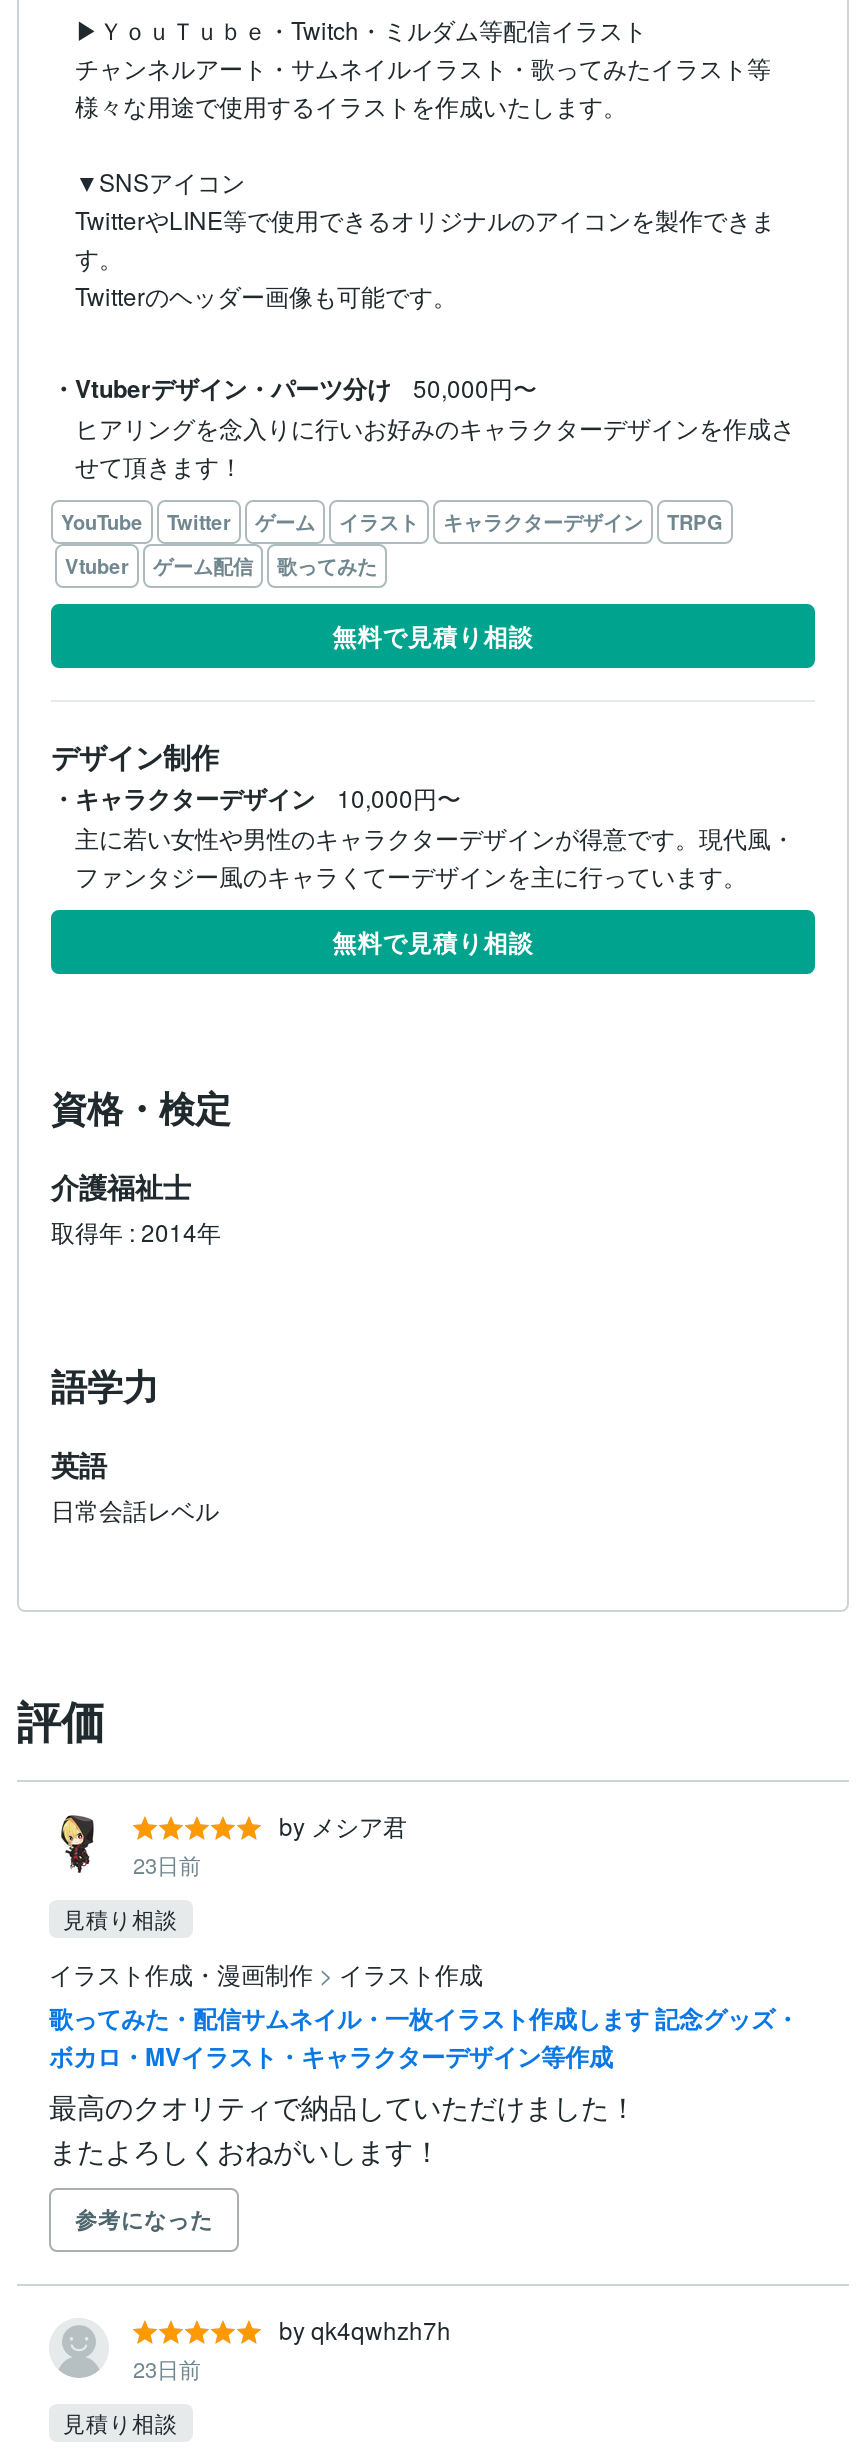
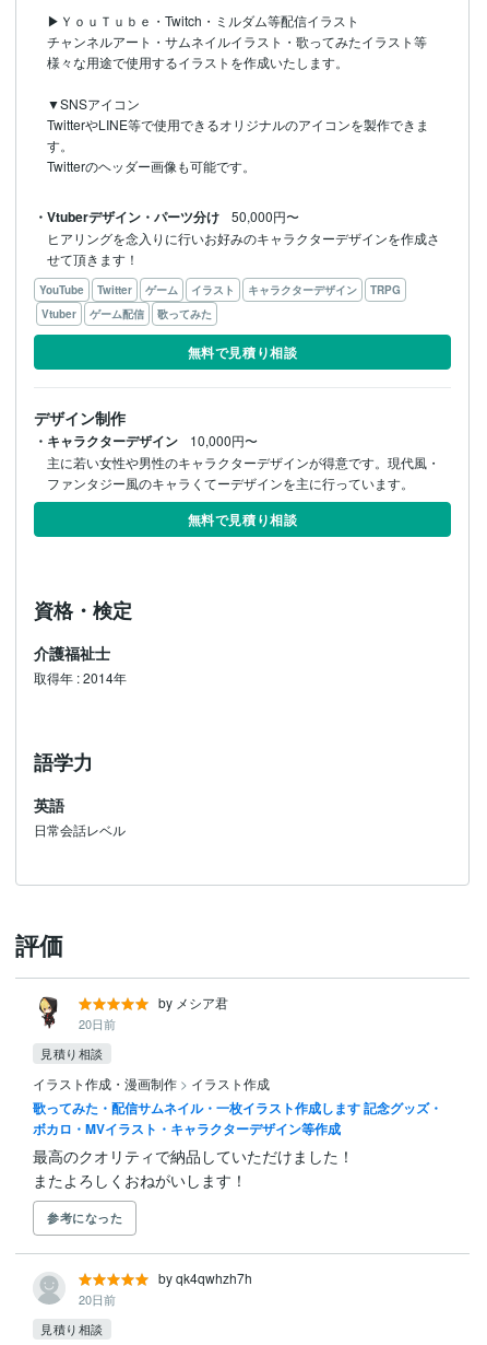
[133,1848,201,1880] 23日前 -> [79,1015,116,1032] 20日前
[133,2352,201,2384] 23日前 -> [79,1291,116,1308] 20日前

